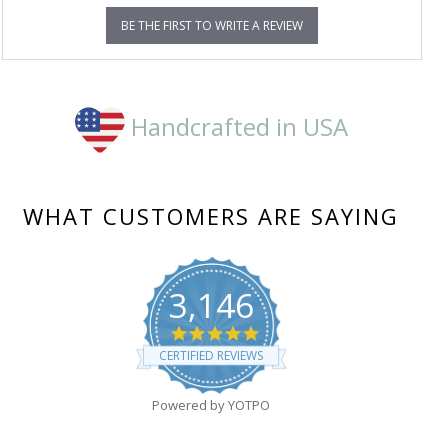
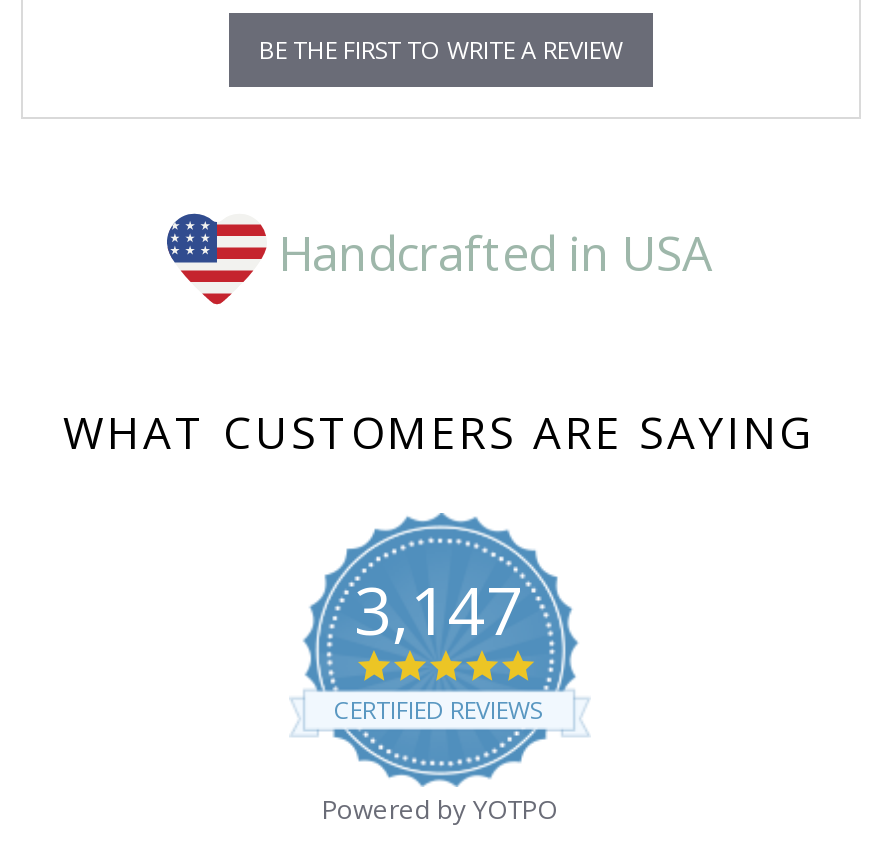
[168,283,253,328] 3,146 -> [354,565,524,655] 3,147

